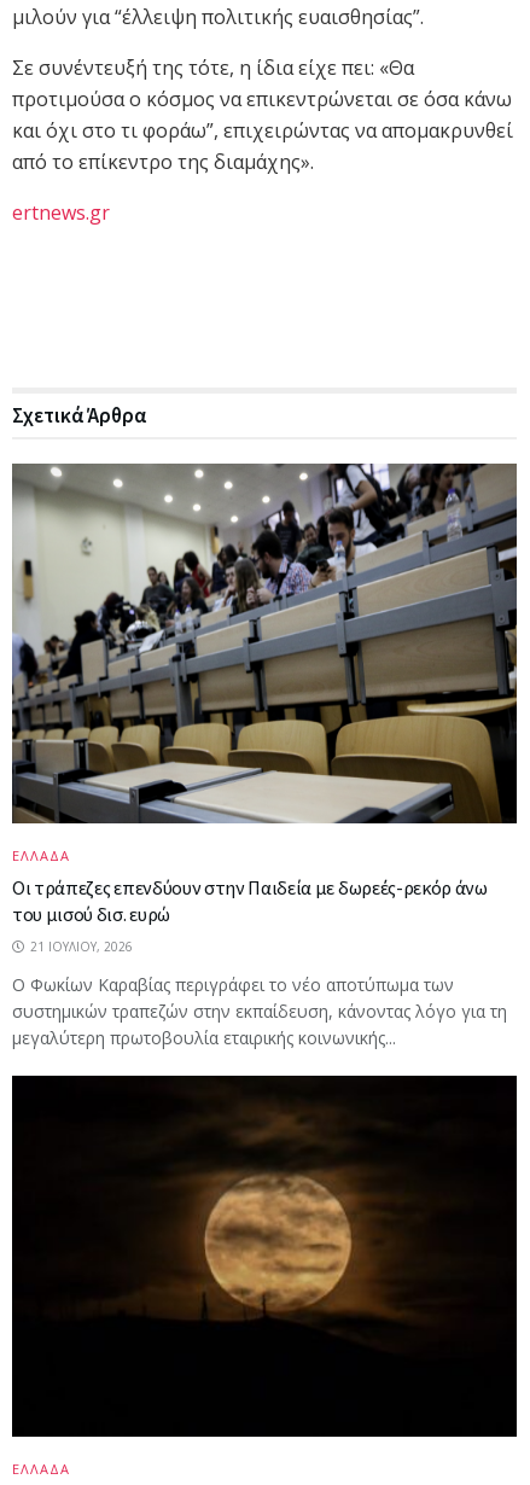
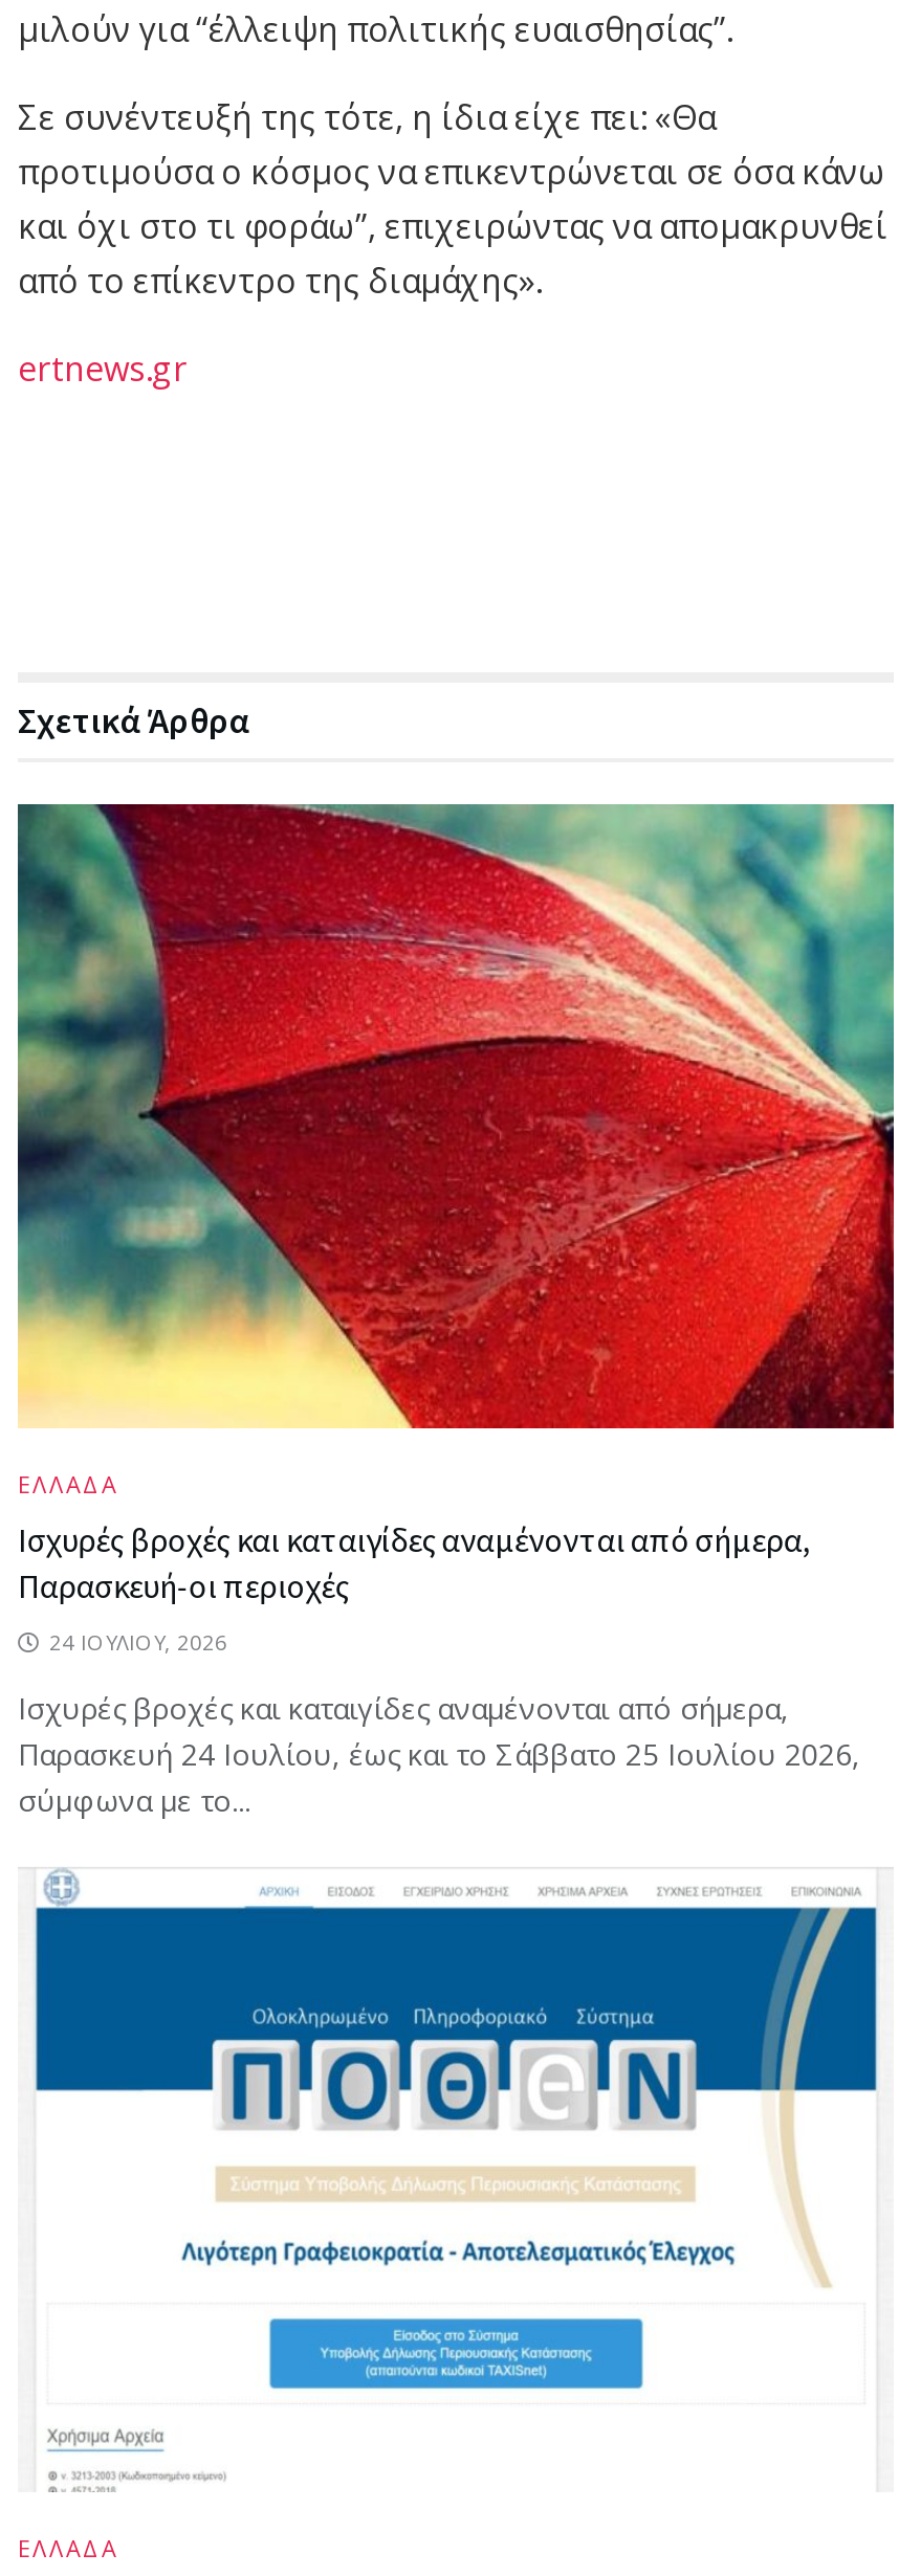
[11,462,518,825] [image] -> [16,802,896,1430] [image]
[12,876,487,926] Οι τράπεζες επενδύουν στην Παιδεία με δωρεές-ρεκόρ άνω | του μισού δισ. ευρώ -> [18,1519,810,1607] Ισχυρές βροχές και καταιγίδες αναμένονται από σήμερα, | Παρασκευή-οι περιοχές
[27,939,133,955] 21 ΙΟΥΛΊΟΥ, 2026 -> [43,1628,227,1657] 24 ΙΟΥΛΊΟΥ, 2026
[12,974,507,1050] Ο Φωκίων Καραβίας περιγράφει το νέο αποτύπωμα των | συστημικών τραπεζών στην εκπαίδευση, κάνοντας λόγο για τη | μεγαλύτερη πρωτοβουλία εταιρικής κοινωνικής... -> [18,1689,860,1821] Ισχυρές βροχές και καταιγίδες αναμένονται από σήμερα, | Παρασκευή 24 Ιουλίου, έως και το Σάββατο 25 Ιουλίου 2026, | σύμφωνα με το...
[11,1075,518,1438] [image] -> [18,1866,894,2492] [image]

